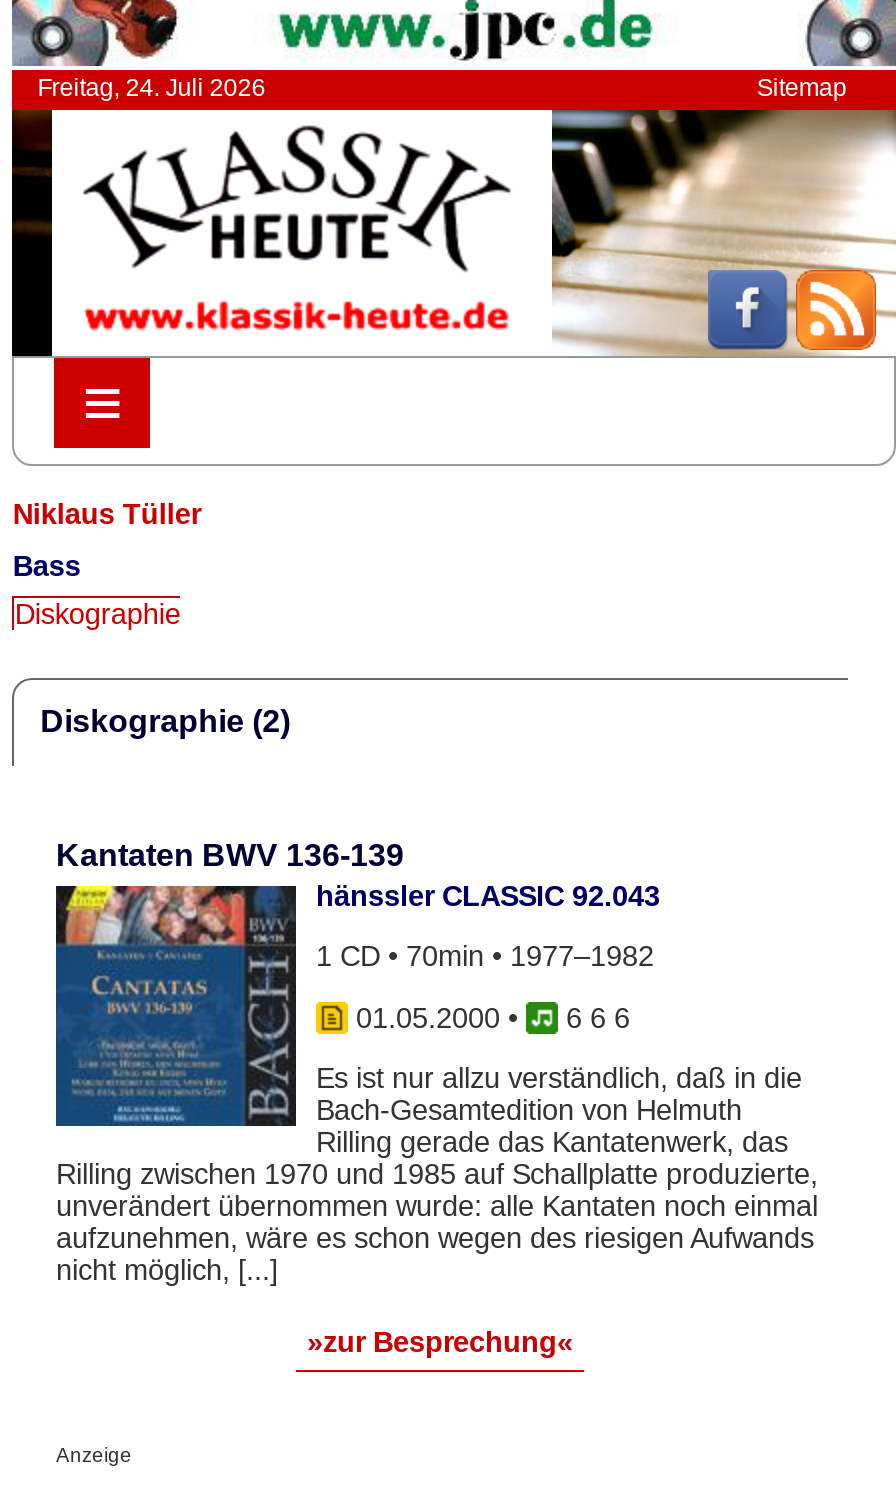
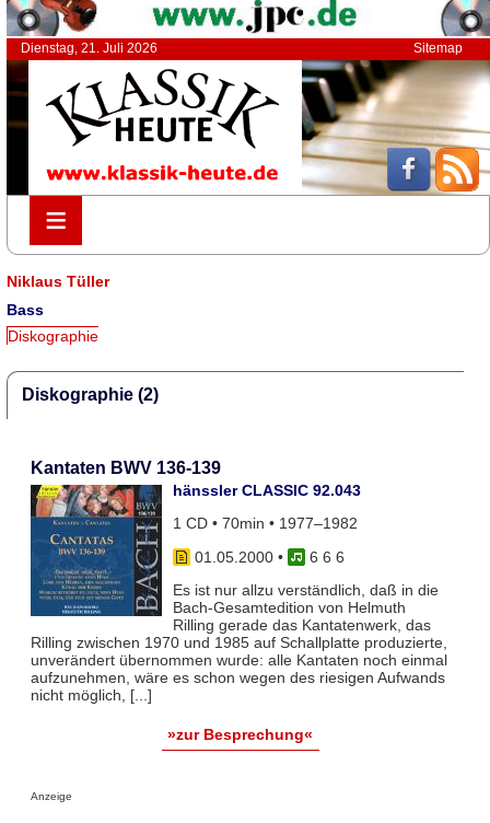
[37,74,265,102] Freitag, 24. Juli 2026 -> [20,41,157,56] Dienstag, 21. Juli 2026

